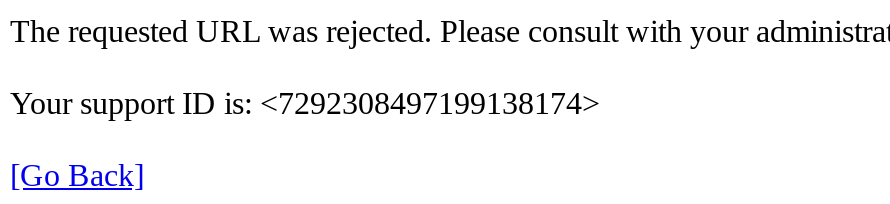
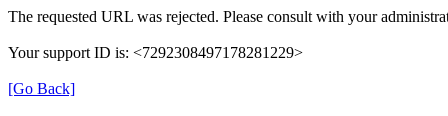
[10,86,600,120] Your support ID is: <7292308497199138174> -> [8,44,303,61] Your support ID is: <7292308497178281229>

